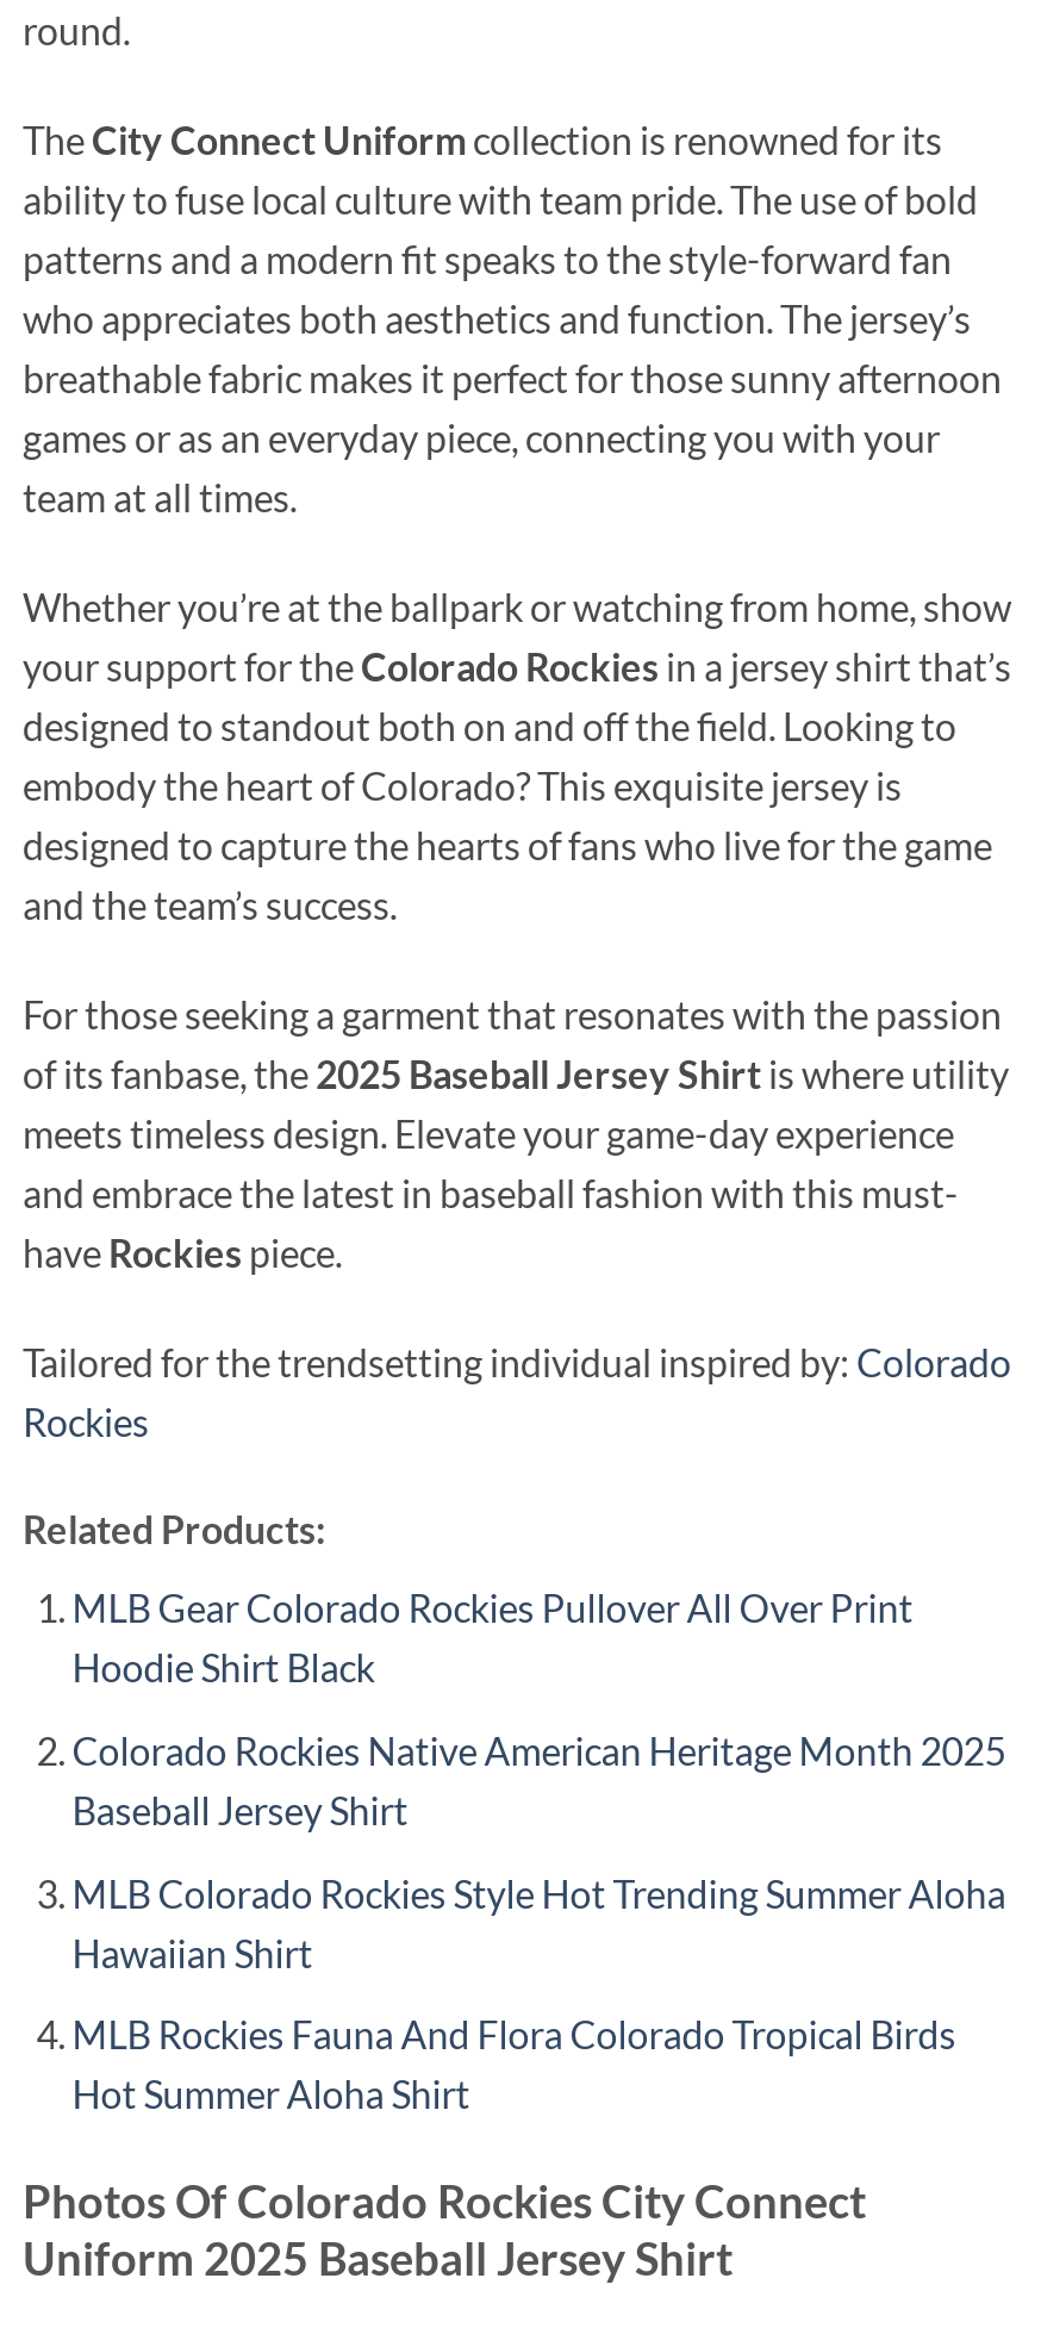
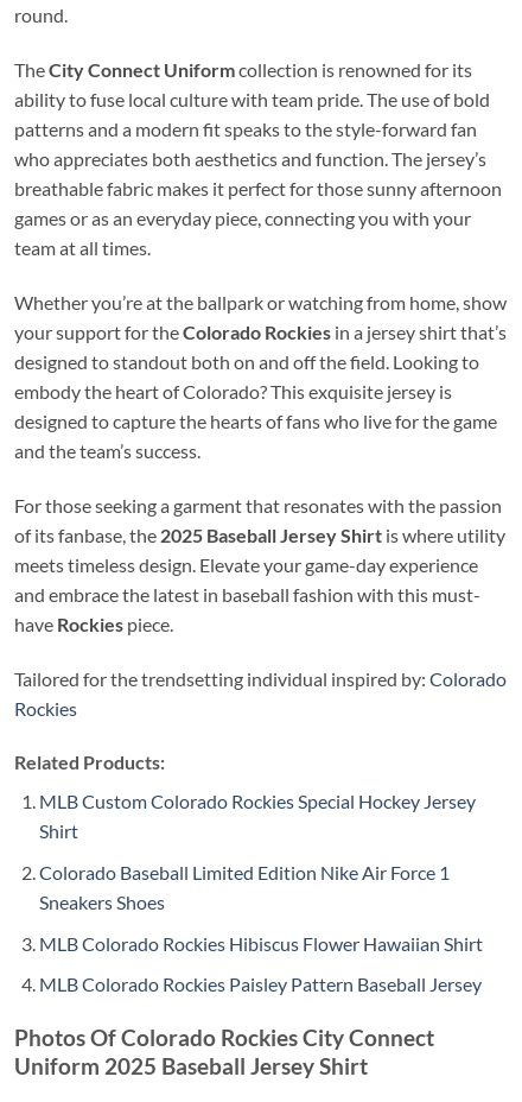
[72,1585,913,1690] MLB Gear Colorado Rockies Pullover All Over Print | Hoodie Shirt Black -> [39,790,475,842] MLB Custom Colorado Rockies Special Hockey Jersey | Shirt
[72,1727,1006,1832] Colorado Rockies Native American Heritage Month 2025 | Baseball Jersey Shirt -> [39,861,449,913] Colorado Baseball Limited Edition Nike Air Force 1 | Sneakers Shoes
[72,1869,1006,1974] MLB Colorado Rockies Style Hot Trending Summer Aloha | Hawaiian Shirt -> [39,932,483,954] MLB Colorado Rockies Hibiscus Flower Hawaiian Shirt
[72,2011,956,2116] MLB Rockies Fauna And Flora Colorado Tropical Birds | Hot Summer Aloha Shirt -> [39,973,481,995] MLB Colorado Rockies Paisley Pattern Baseball Jersey

